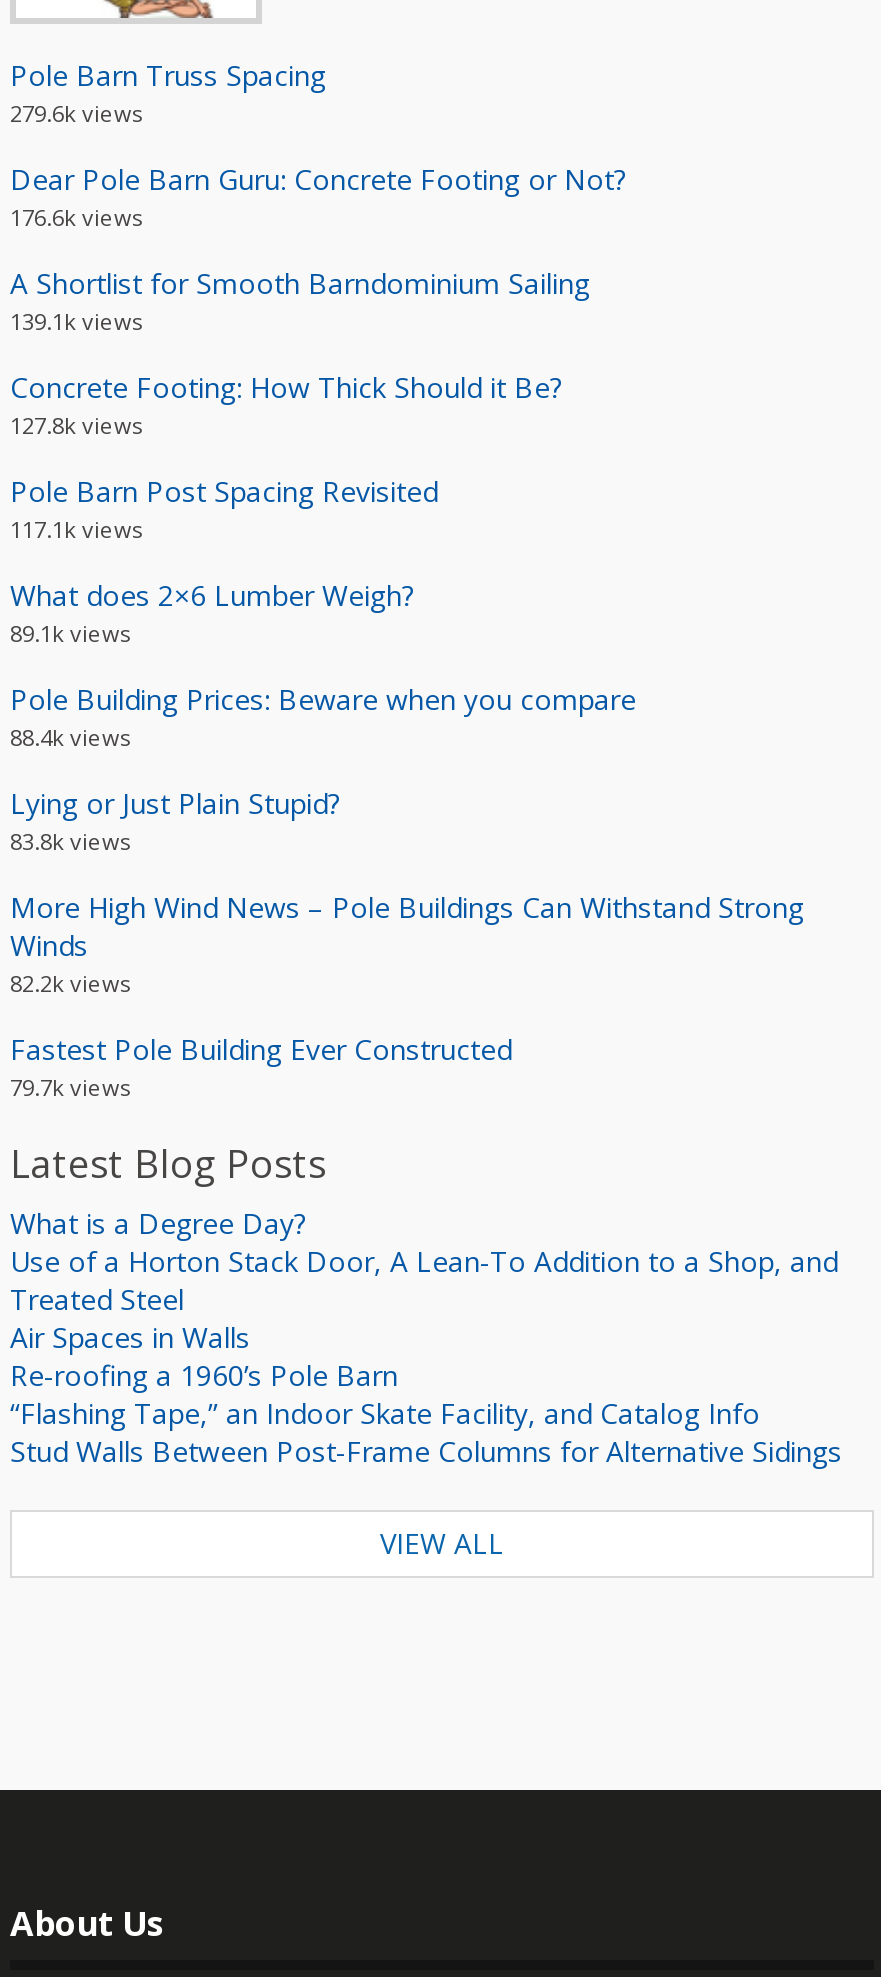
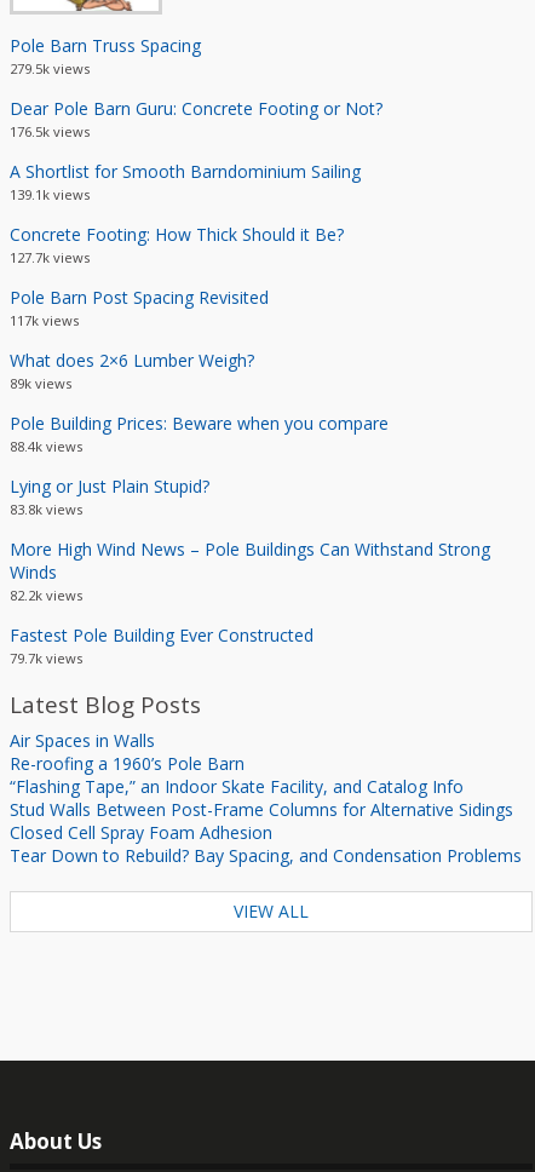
[10,97,142,127] 279.6k views -> [10,59,90,77] 279.5k views
[10,201,142,231] 176.6k views -> [10,122,90,140] 176.5k views
[10,409,142,439] 127.8k views -> [10,248,90,266] 127.7k views
[10,513,142,543] 117.1k views -> [10,311,79,329] 117k views
[10,617,130,647] 89.1k views -> [10,374,71,392] 89k views
[10,1203,838,1317] What is a Degree Day? | Use of a Horton Stack Door, A Lean-To Addition to a Shop, and | Treated Steel -> none
moved [10,1317,842,1469] -> [10,729,513,821]: Air Spaces in Walls | Re-roofing a 1960’s Pole Barn | “Flashing Tape,” an Indoor Skate Facility, and Catalog Info | Stud Walls Between Post-Frame Columns for Alternative Sidings
none -> [10,821,522,867] Closed Cell Spray Foam Adhesion | Tear Down to Rebuild? Bay Spacing, and Condensation Problems

